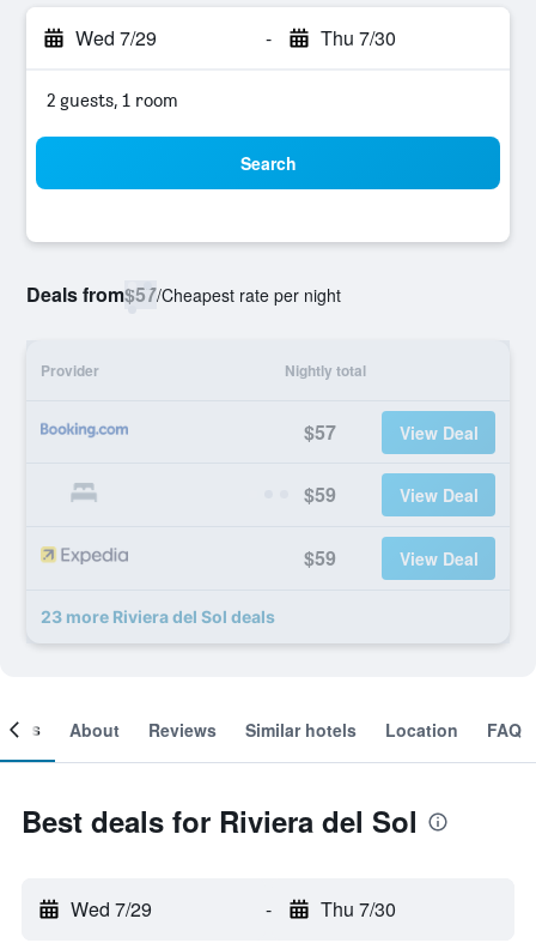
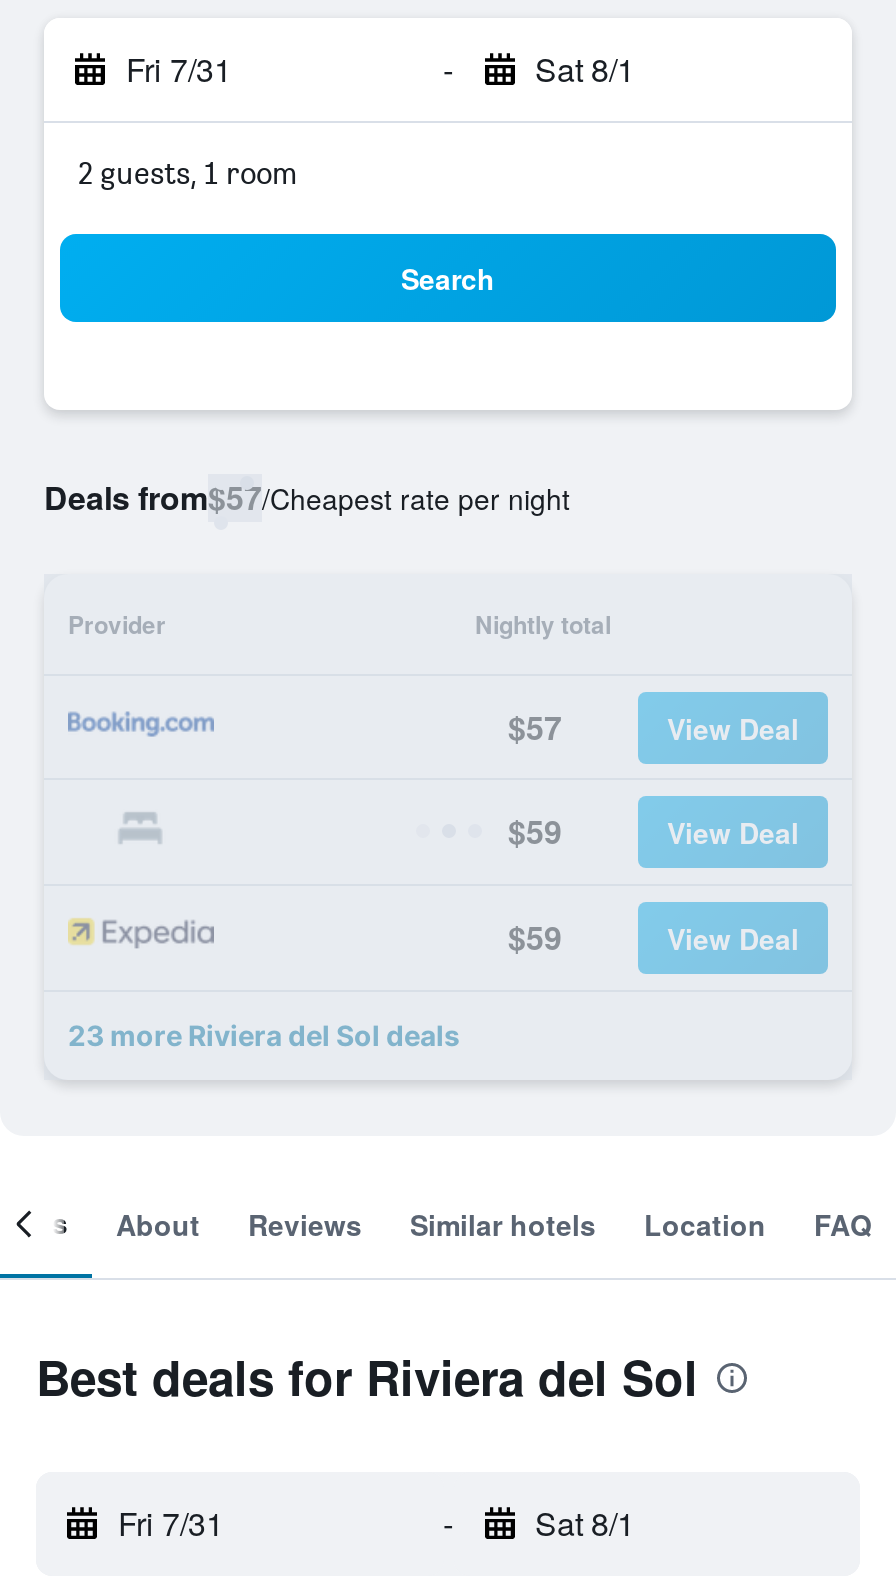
[75,24,157,52] Wed 7/29 -> [126,46,232,92] Fri 7/31
[320,24,395,52] Thu 7/30 -> [535,46,635,92] Sat 8/1
[71,895,152,923] Wed 7/29 -> [118,1500,224,1546] Fri 7/31
[320,895,395,923] Thu 7/30 -> [535,1500,635,1546] Sat 8/1

